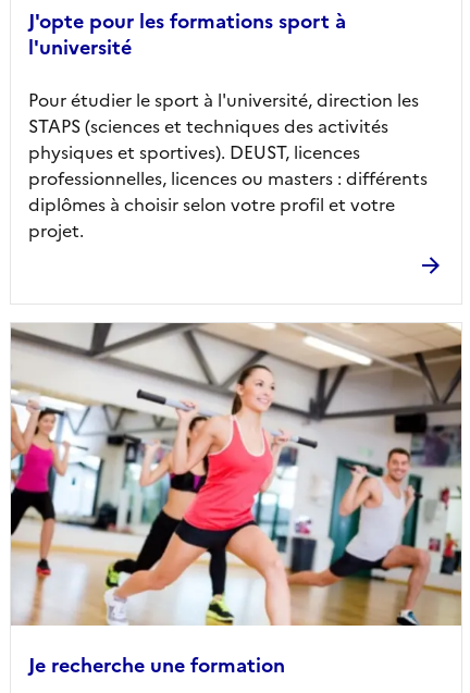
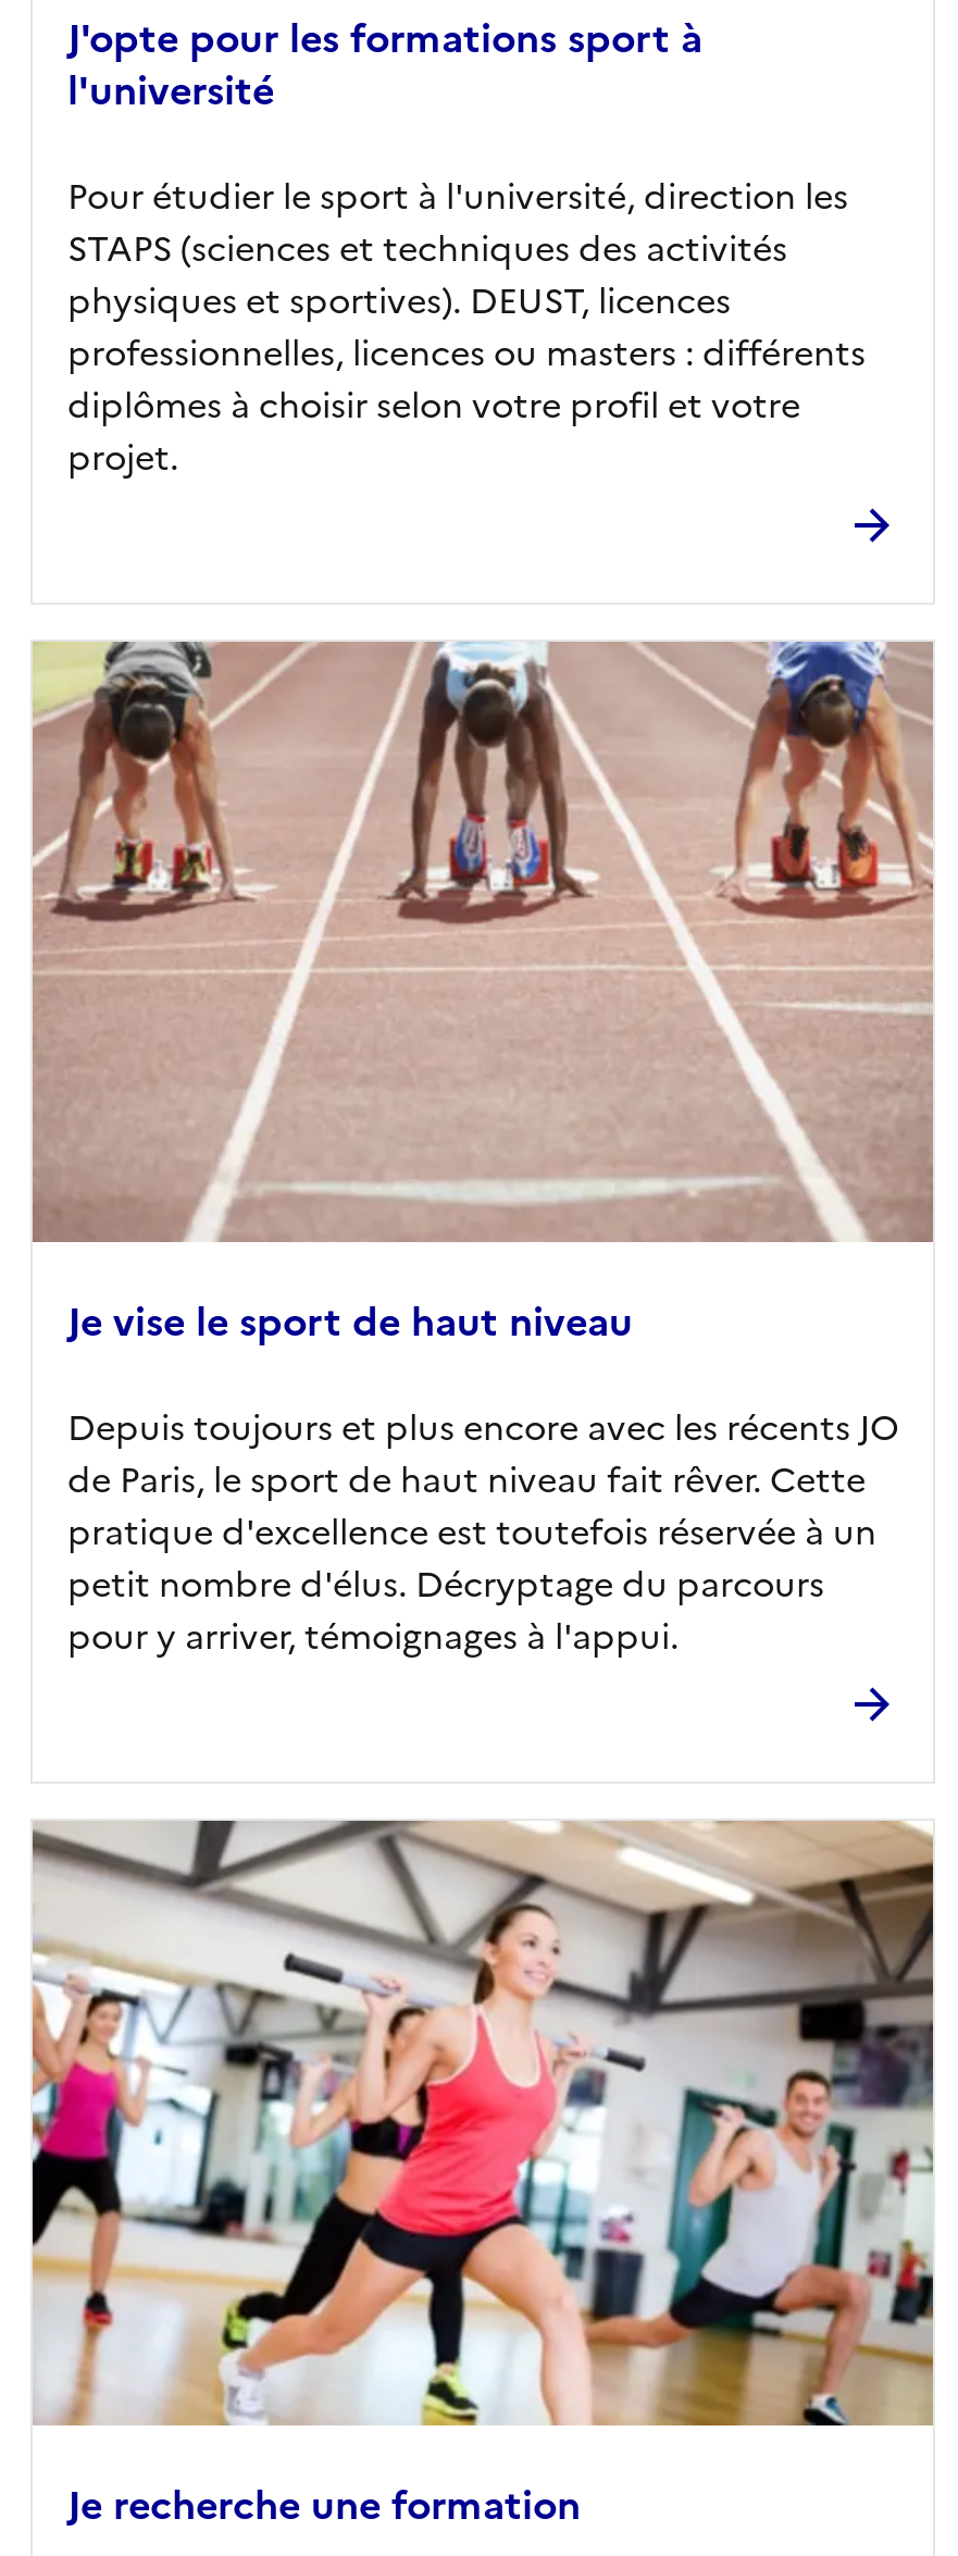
none -> [30,640,935,1658] [image] | Je vise le sport de haut niveau | Depuis toujours et plus encore avec les récents JO | de Paris, le sport de haut niveau fait rêver. Cette | pratique d'excellence est toutefois réservée à un | petit nombre d'élus. Décryptage du parcours | pour y arriver, témoignages à l'appui.

